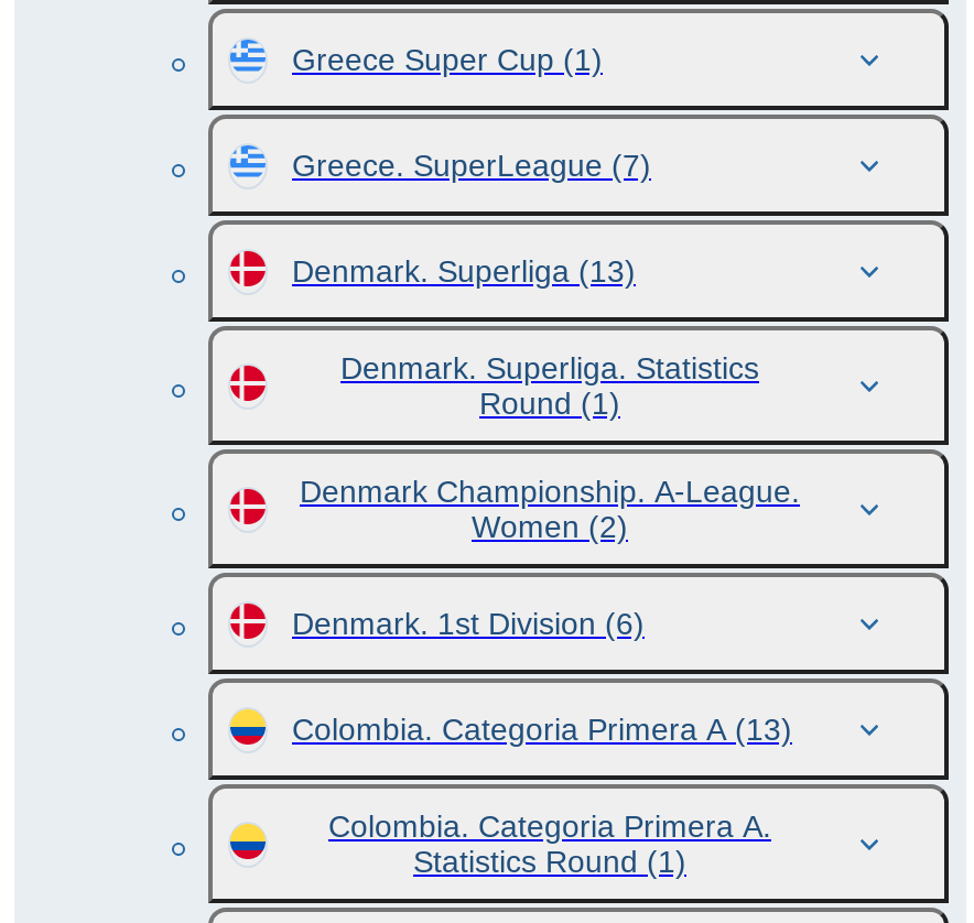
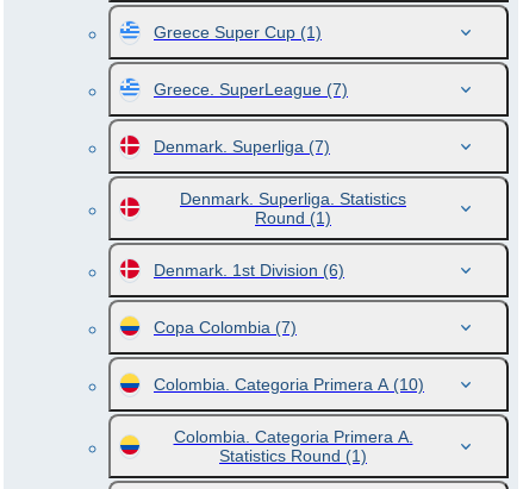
[292,253,636,289] Denmark. Superliga (13) -> [154,137,330,156] Denmark. Superliga (7)
[300,474,800,544] Denmark Championship. A-League. | Women (2) -> none
moved [292,606,645,641] -> [154,261,344,280]: Denmark. 1st Division (6)
[292,712,792,747] Colombia. Categoria Primera A (13) -> [154,318,424,394] Copa Colombia (7) | Colombia. Categoria Primera A (10)

